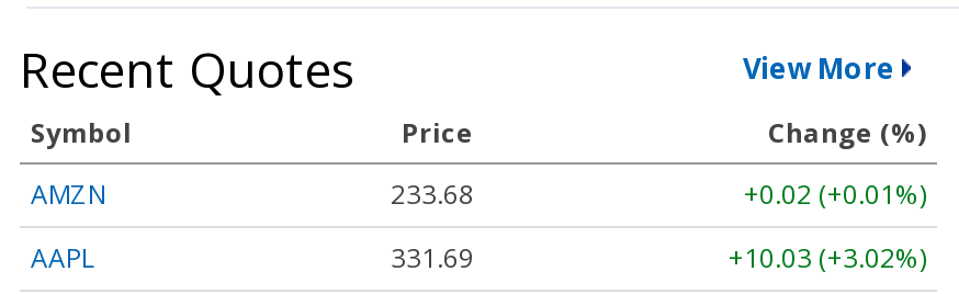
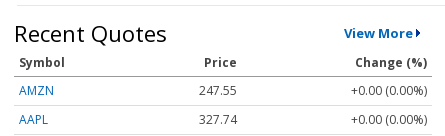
[391,174,474,212] 233.68 -> [199,81,237,98] 247.55
[744,174,926,212] +0.02 (+0.01%) -> [351,81,427,98] +0.00 (0.00%)
[391,238,474,275] 331.69 -> [199,110,237,127] 327.74
[729,238,926,275] +10.03 (+3.02%) -> [351,110,427,127] +0.00 (0.00%)

